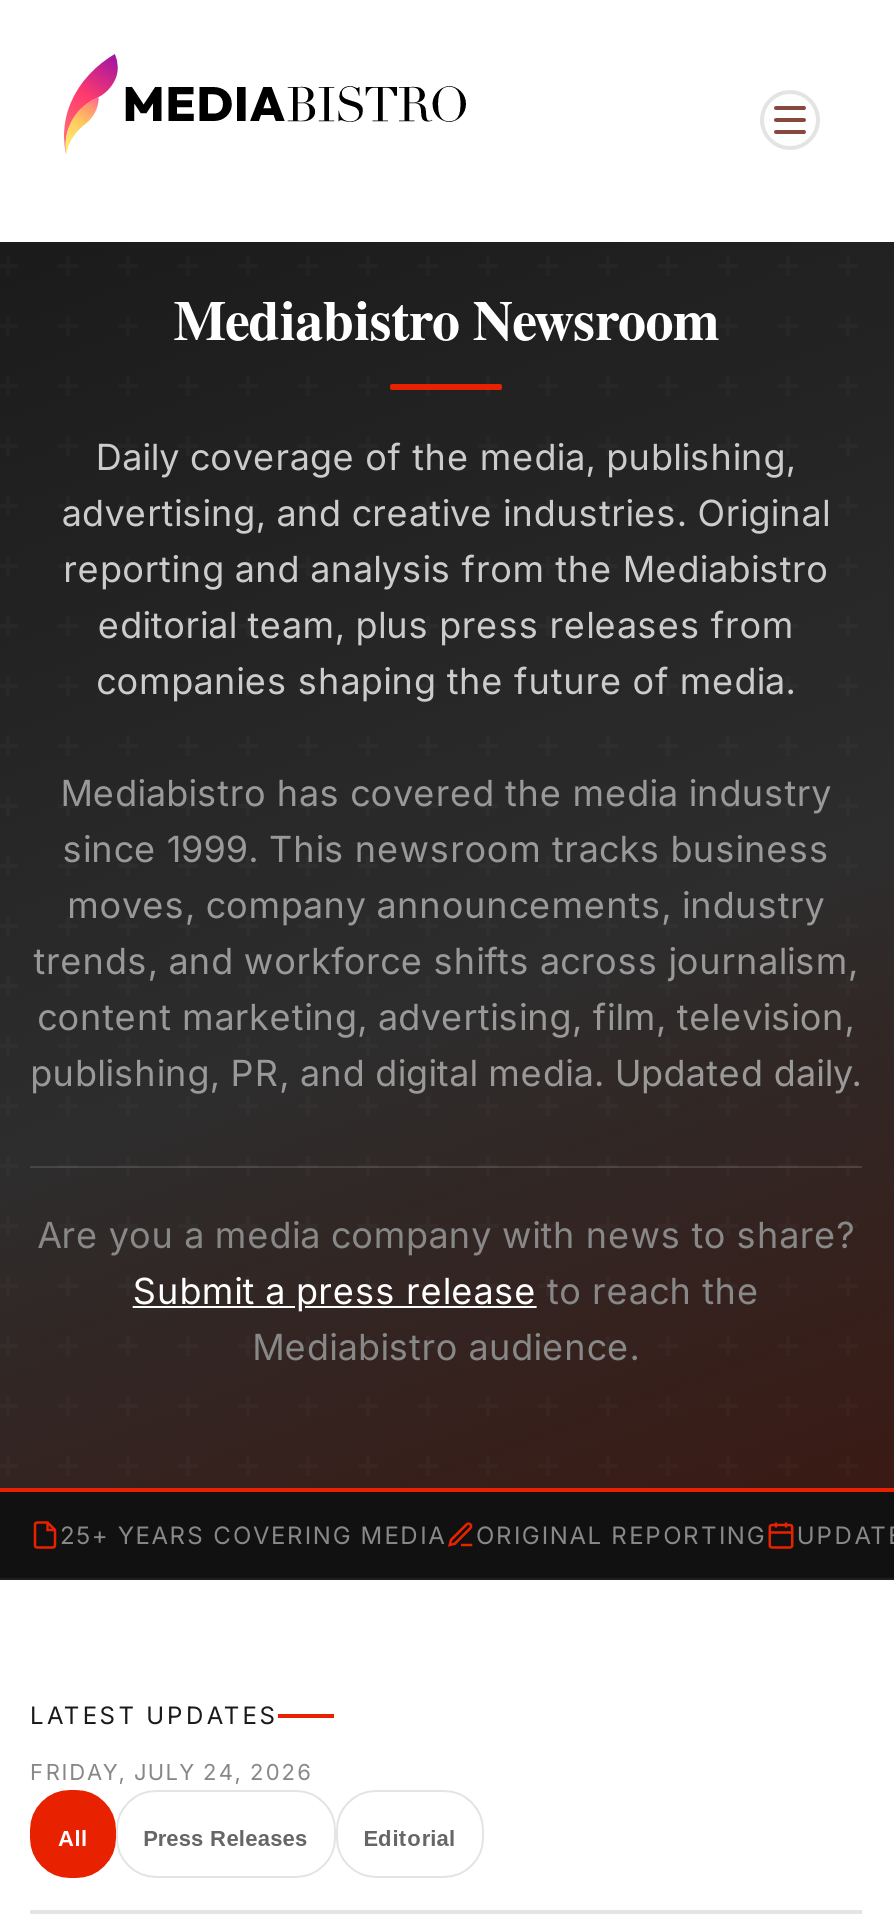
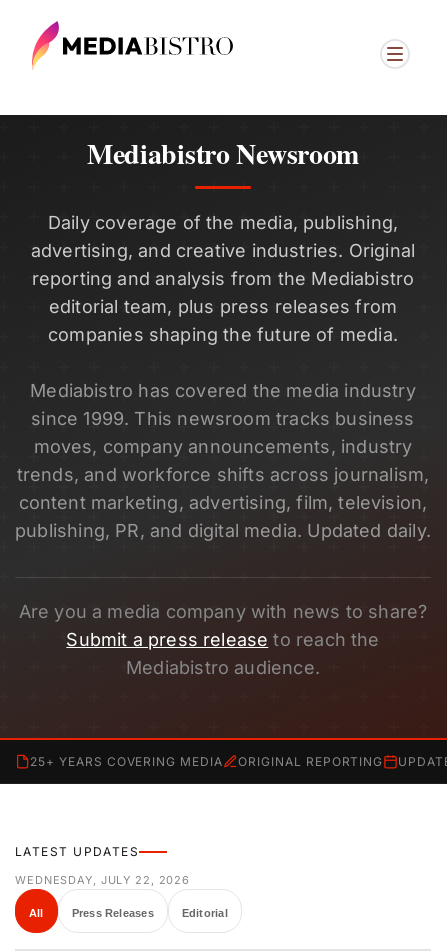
[30,1758,313,1786] FRIDAY, JULY 24, 2026 -> [15,873,190,887] WEDNESDAY, JULY 22, 2026

